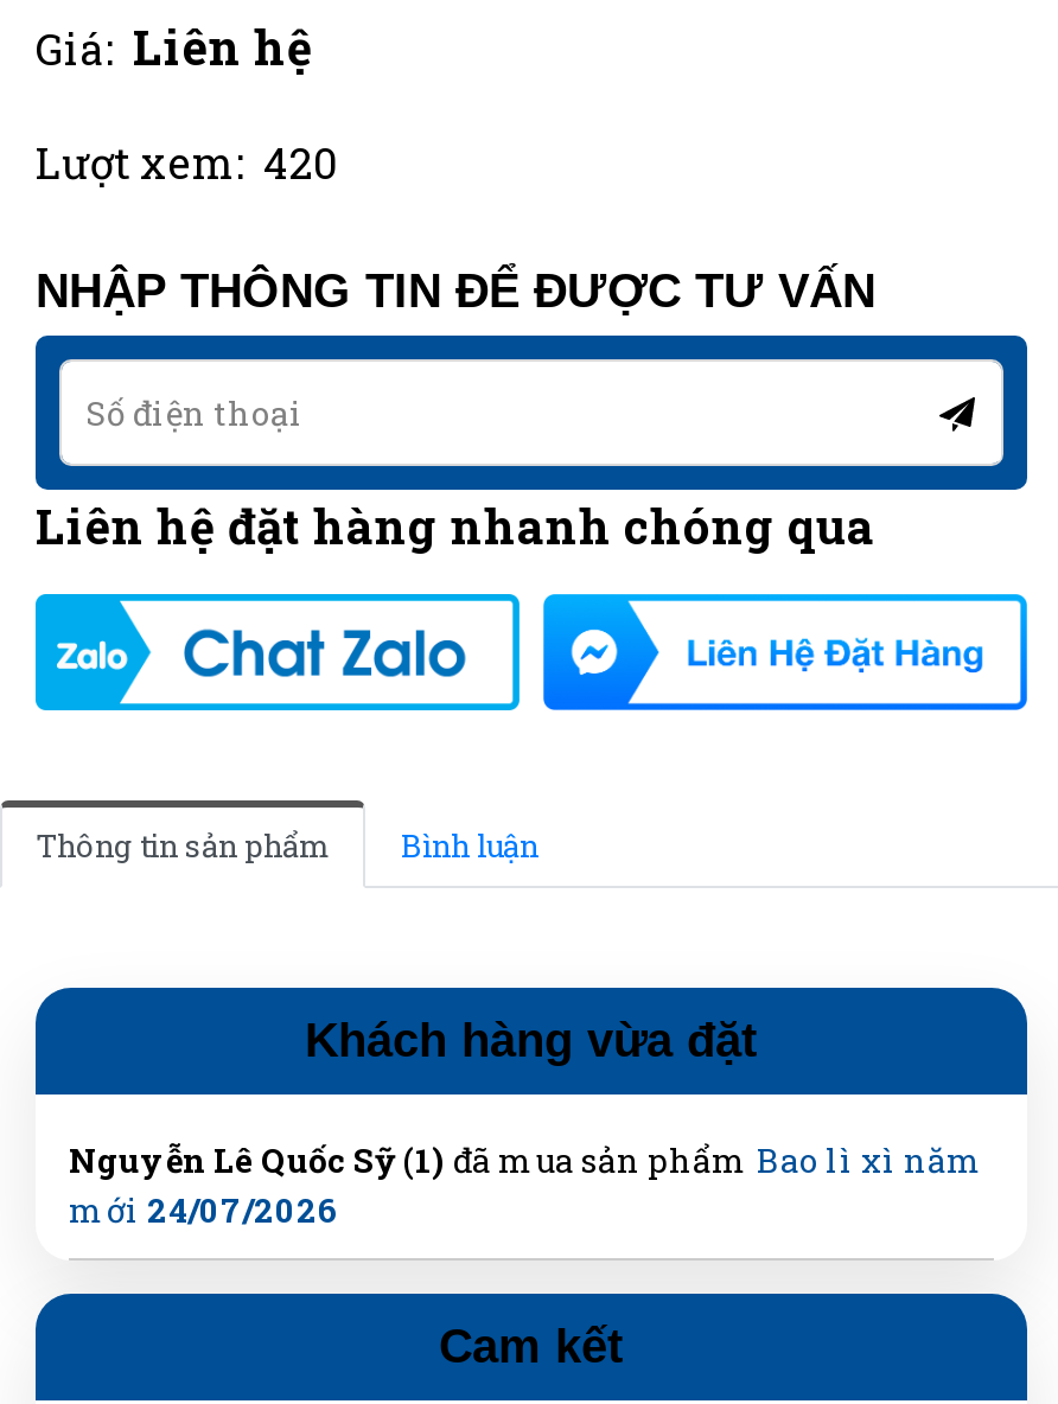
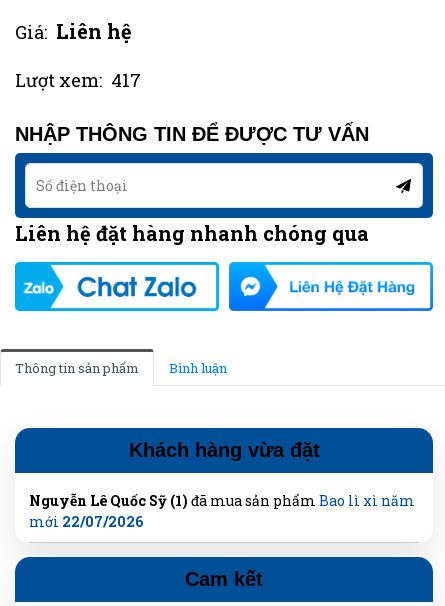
[36,134,337,190] Lượt xem: 420 -> [15,68,141,92] Lượt xem: 417
[69,1186,337,1231] mới 24/07/2026 -> [29,512,143,531] mới 22/07/2026

